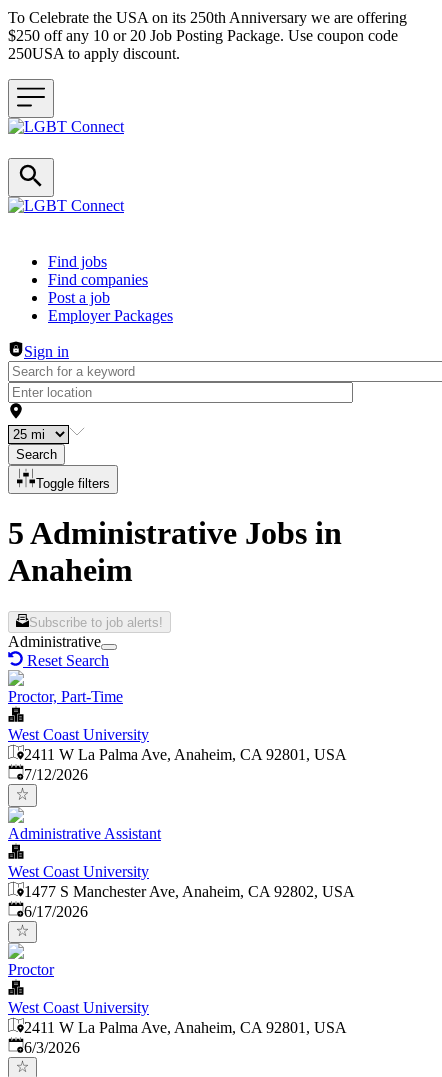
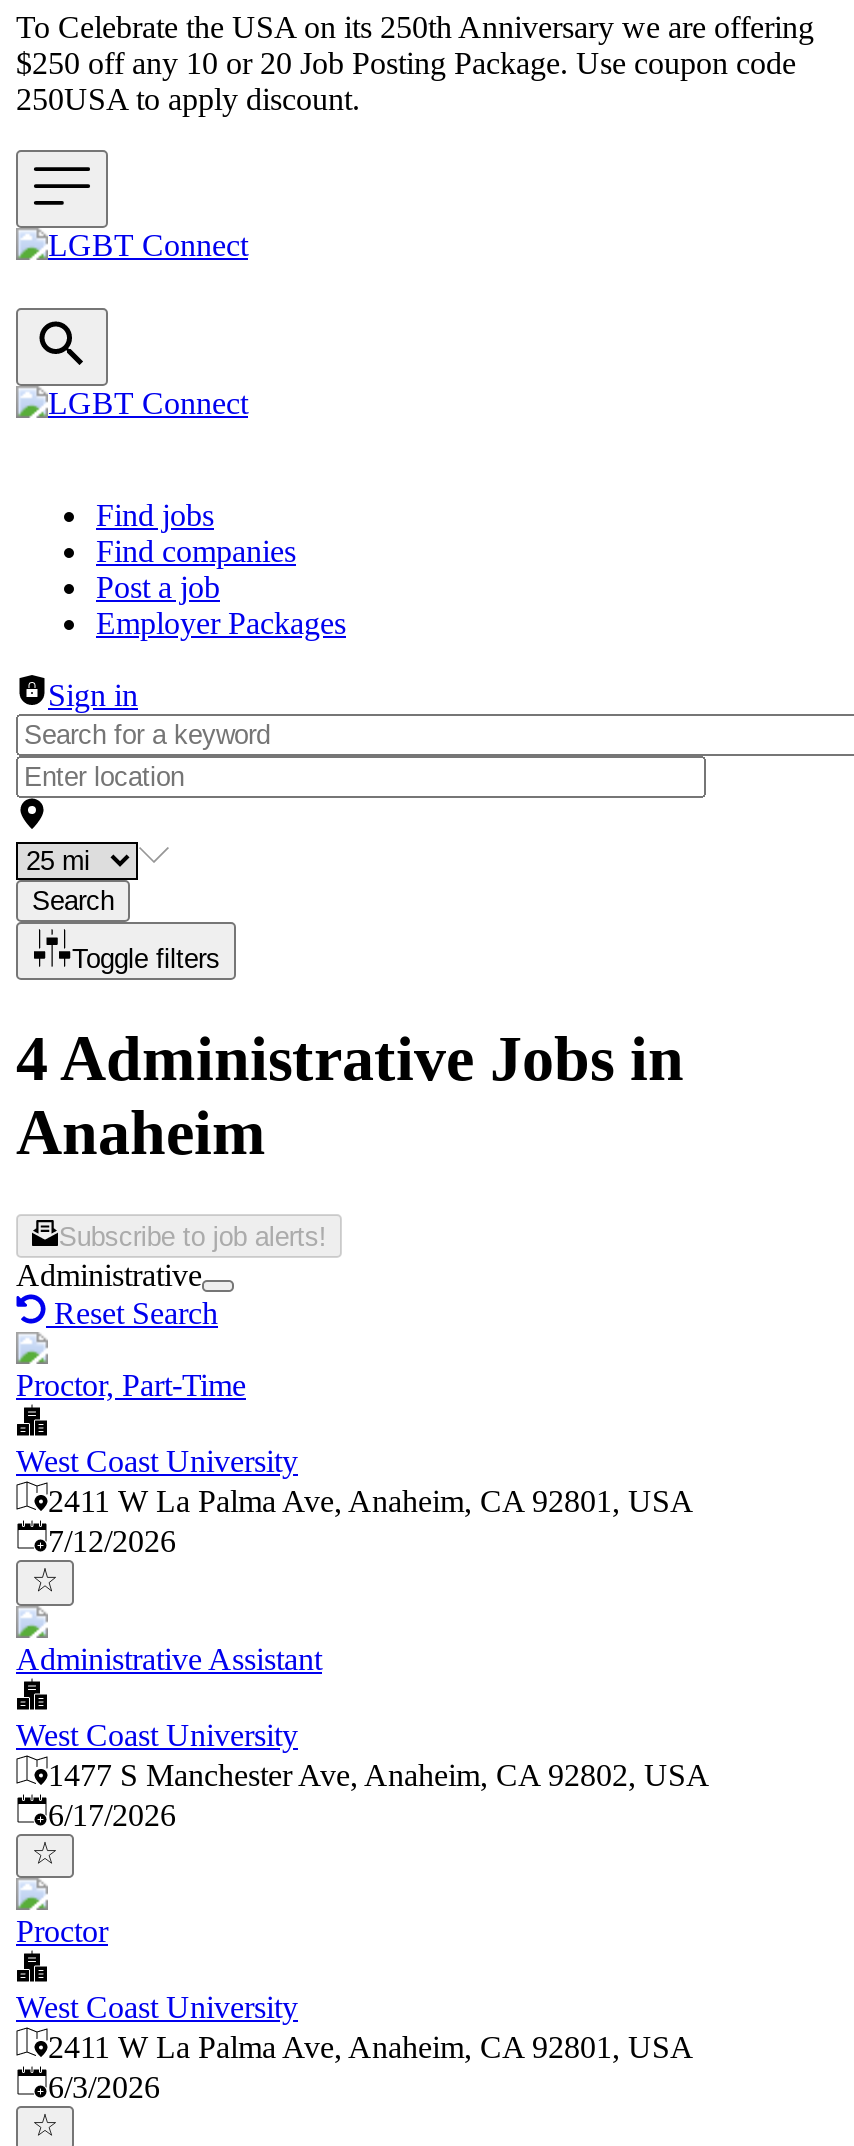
[8,515,342,551] 5 Administrative Jobs in -> [16,1023,684,1095] 4 Administrative Jobs in

